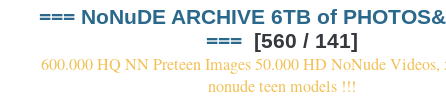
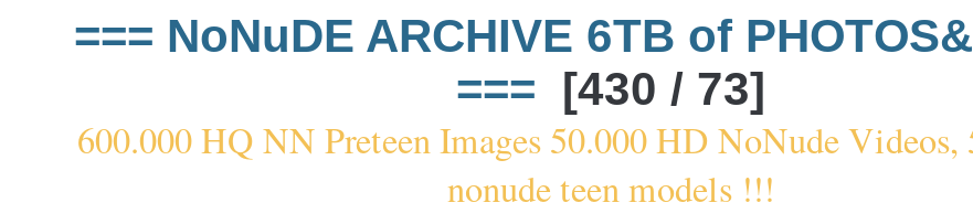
[206,29,358,52] === [560 / 141] -> [456,63,765,114] === [430 / 73]

